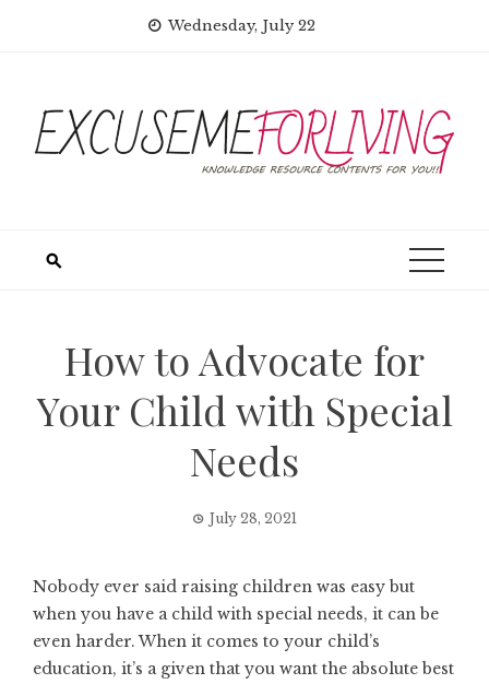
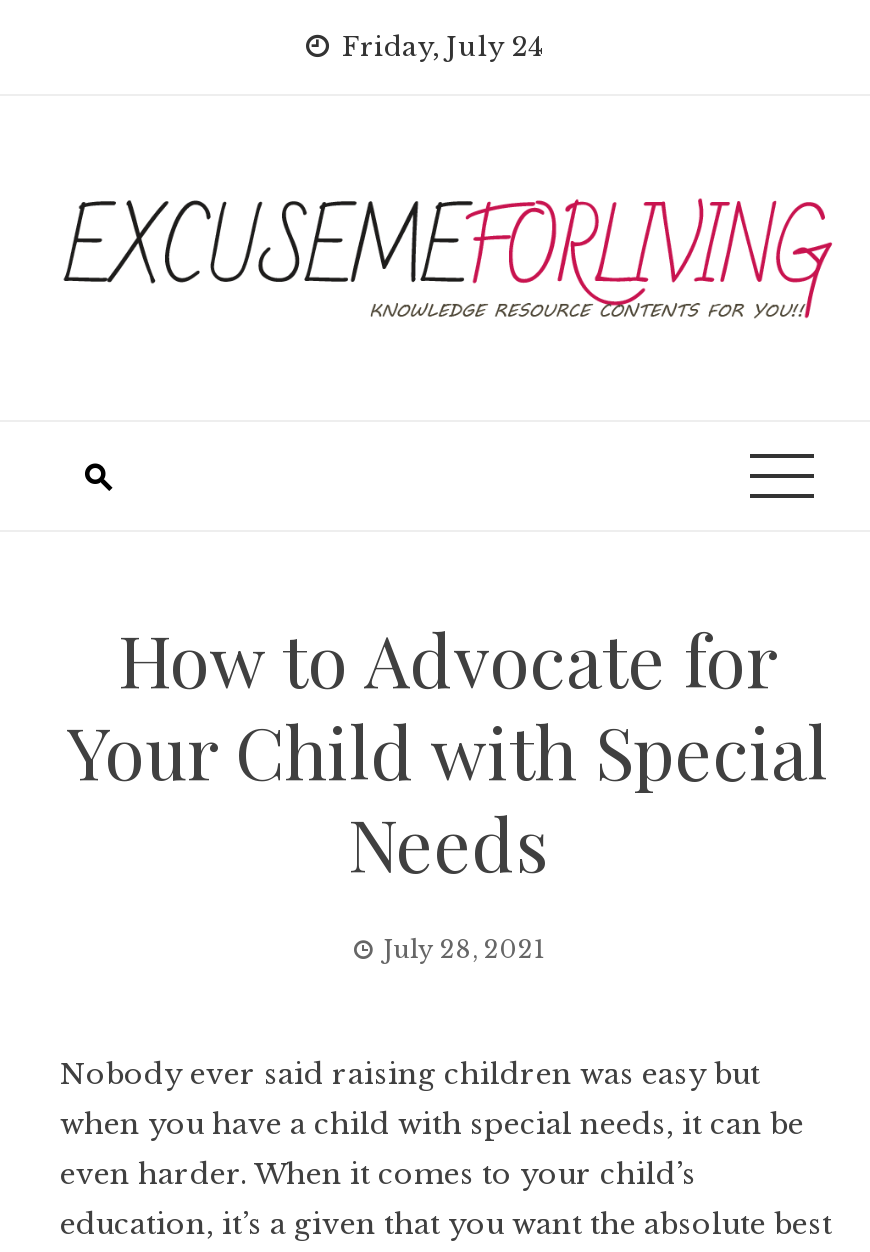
[168,16,315,35] Wednesday, July 22 -> [342,30,542,64] Friday, July 24

